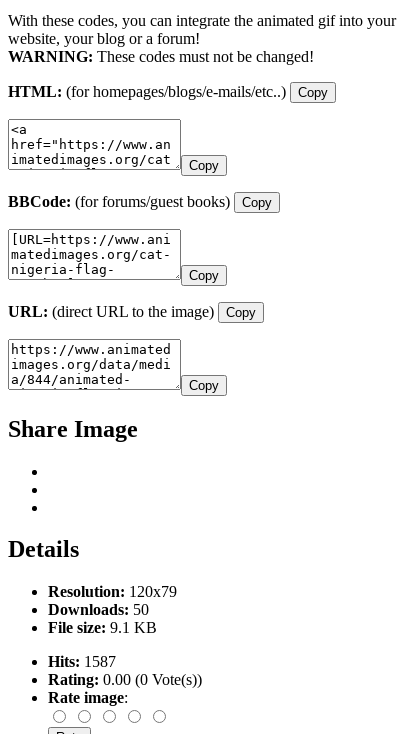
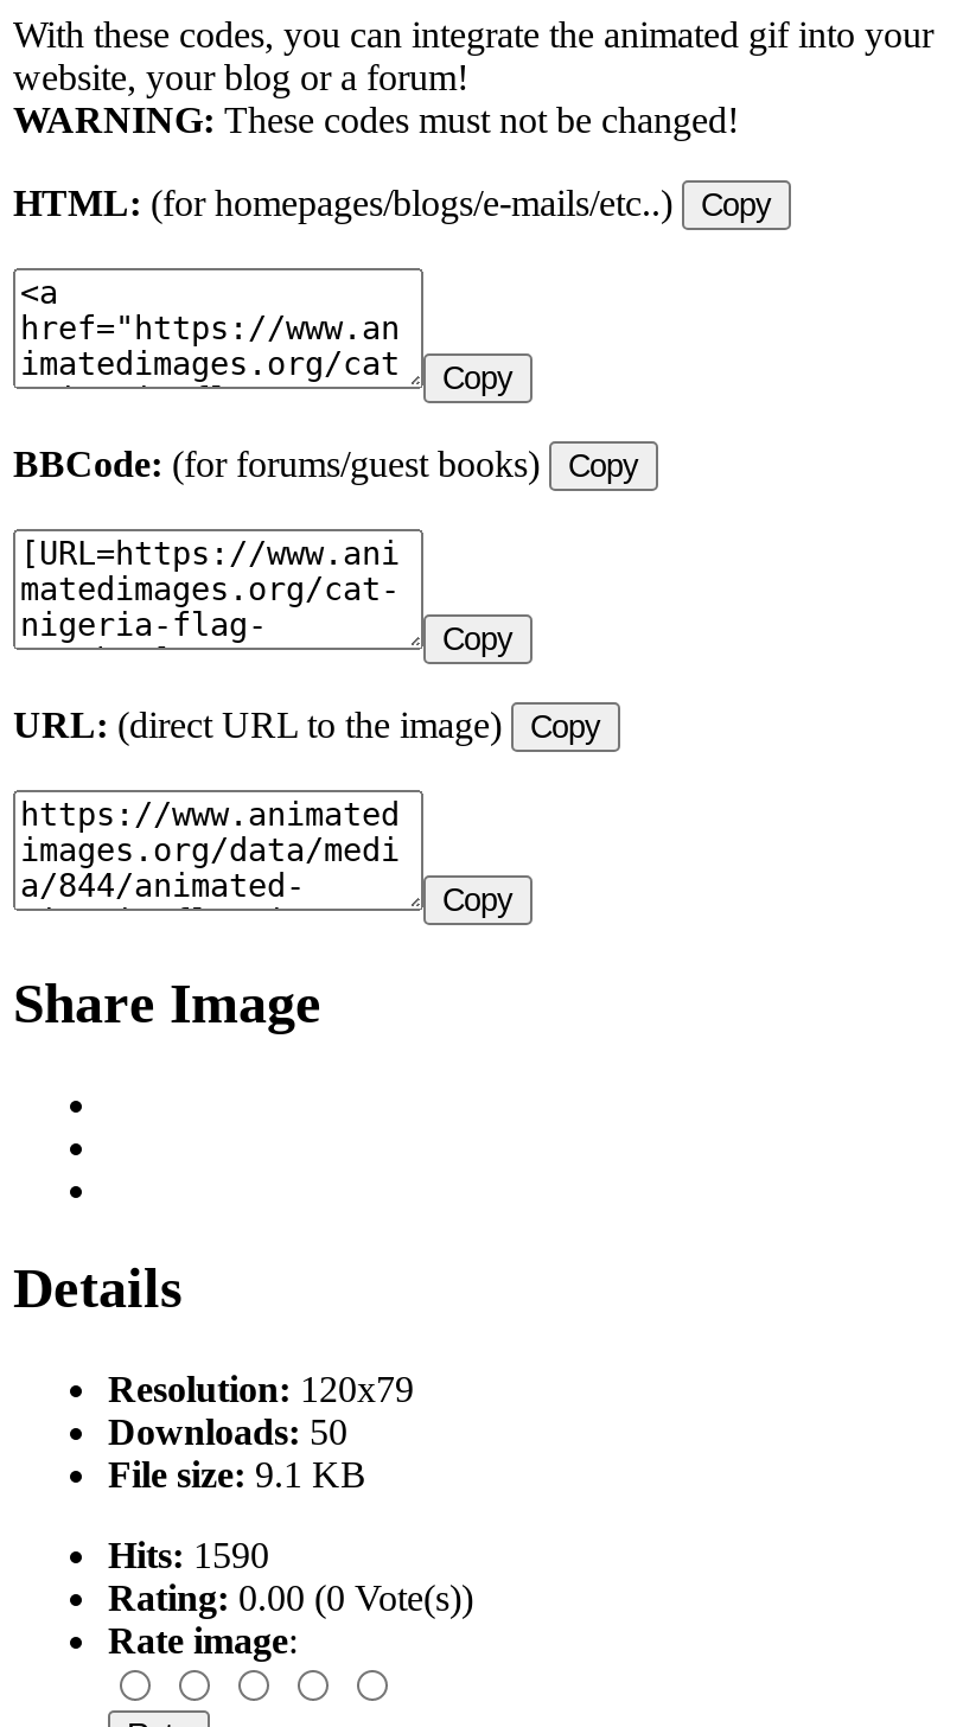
[48,653,116,670] Hits: 1587 -> [108,1536,269,1576] Hits: 1590

